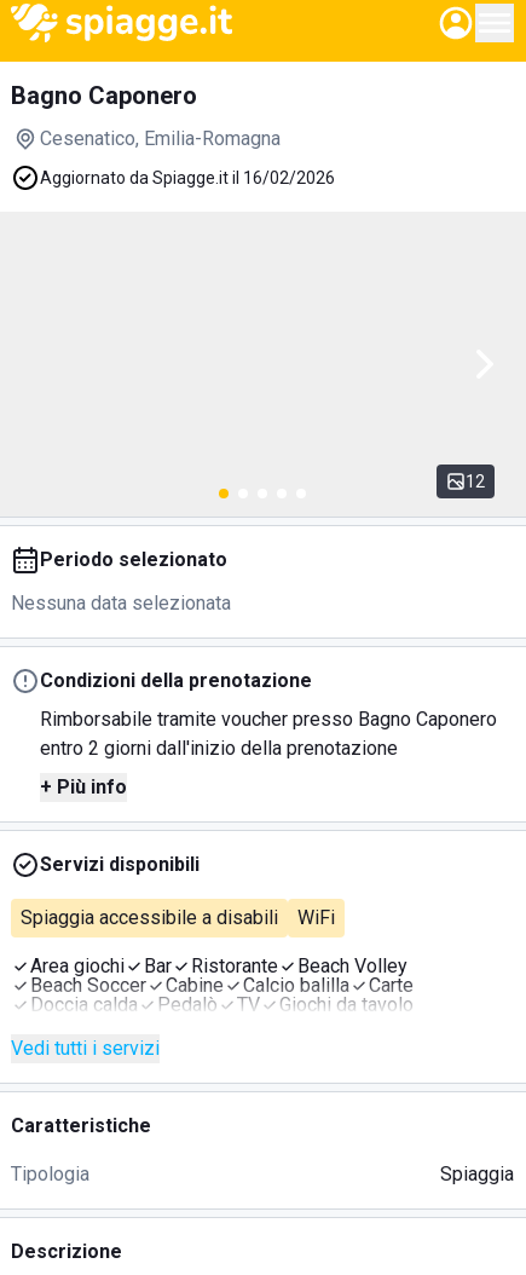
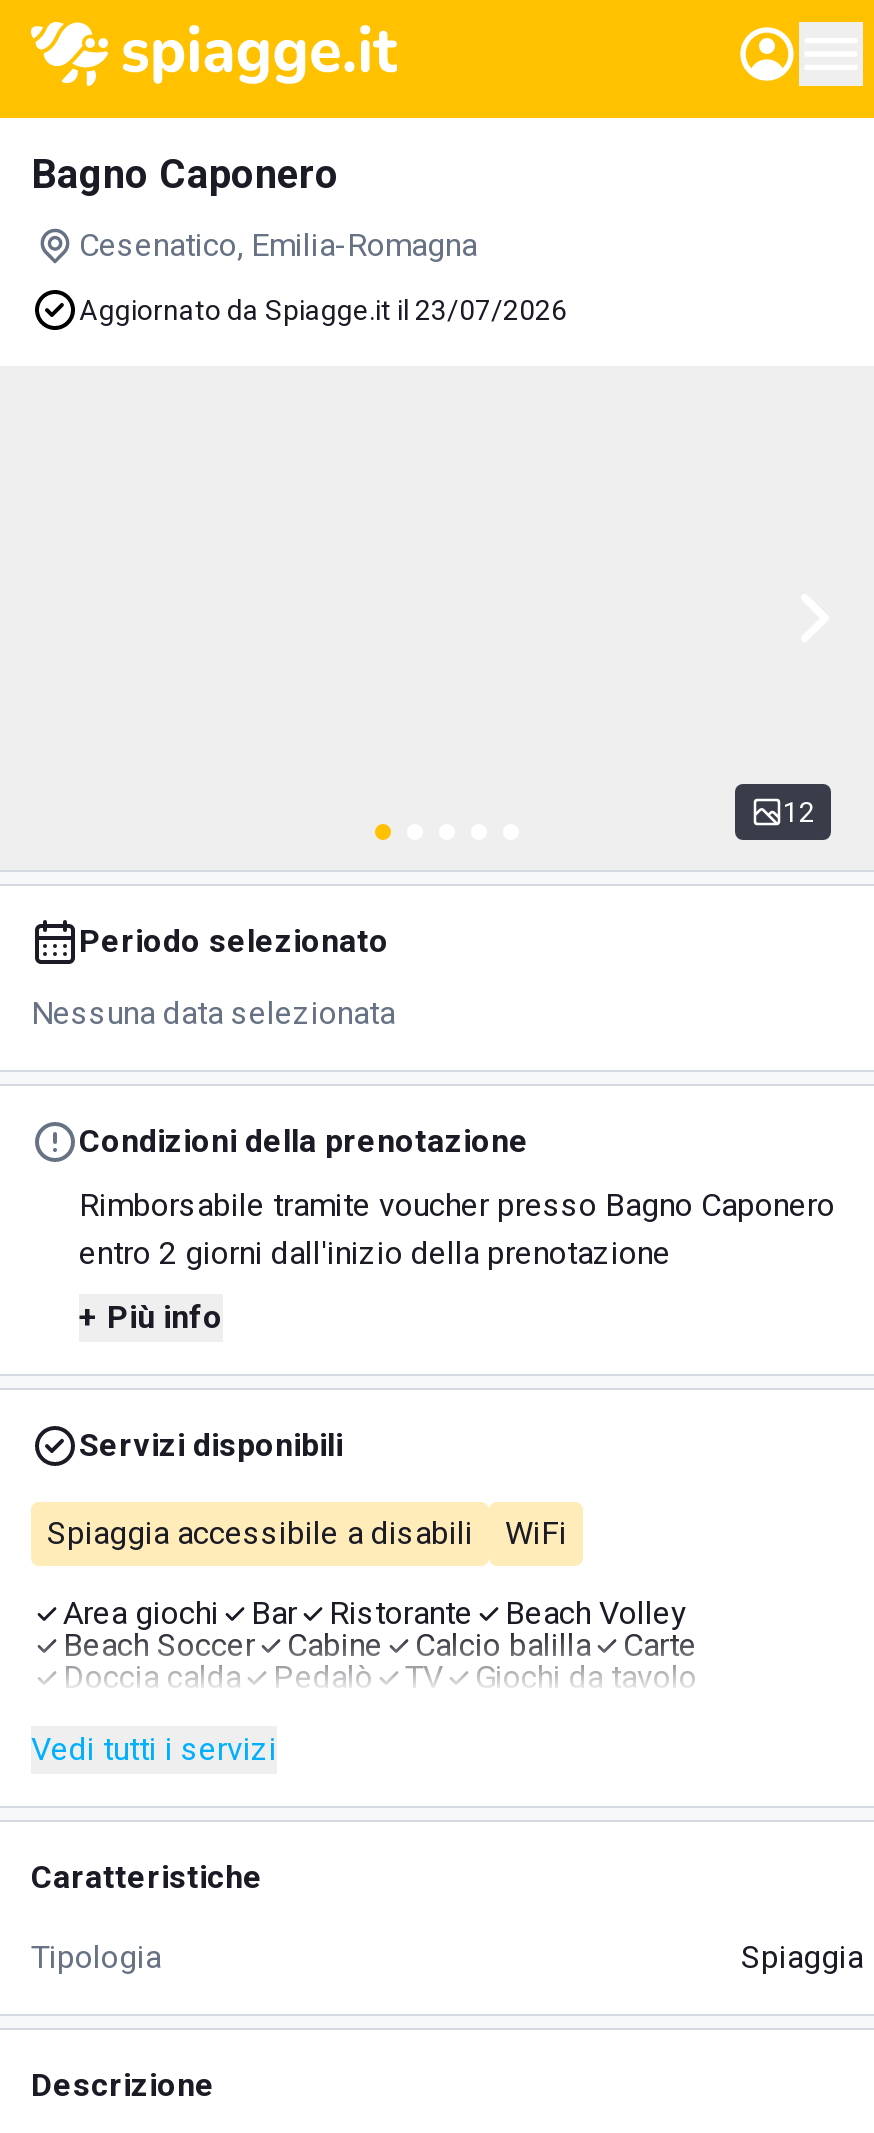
[40,168,335,187] Aggiornato da Spiagge.it il 16/02/2026 -> [79,294,567,326] Aggiornato da Spiagge.it il 23/07/2026

